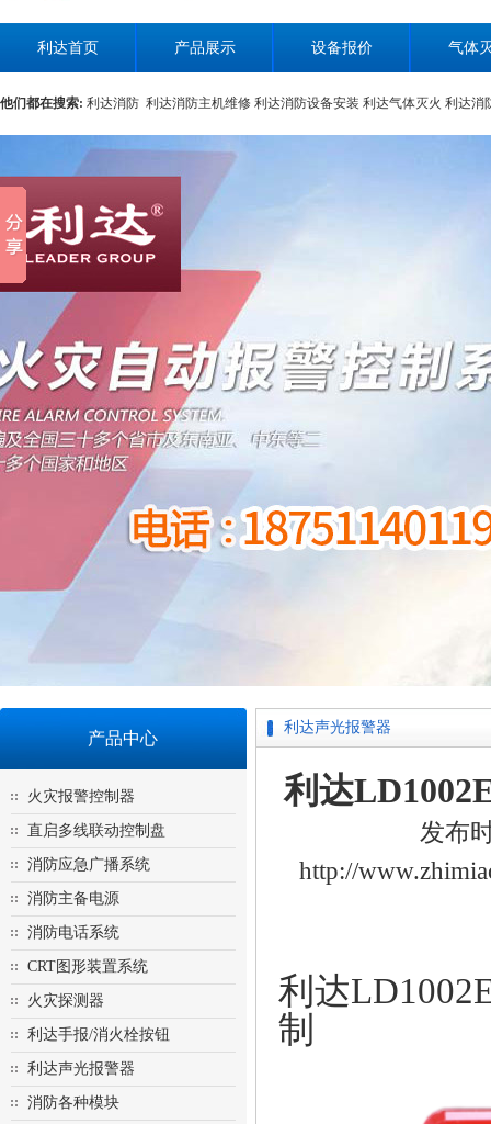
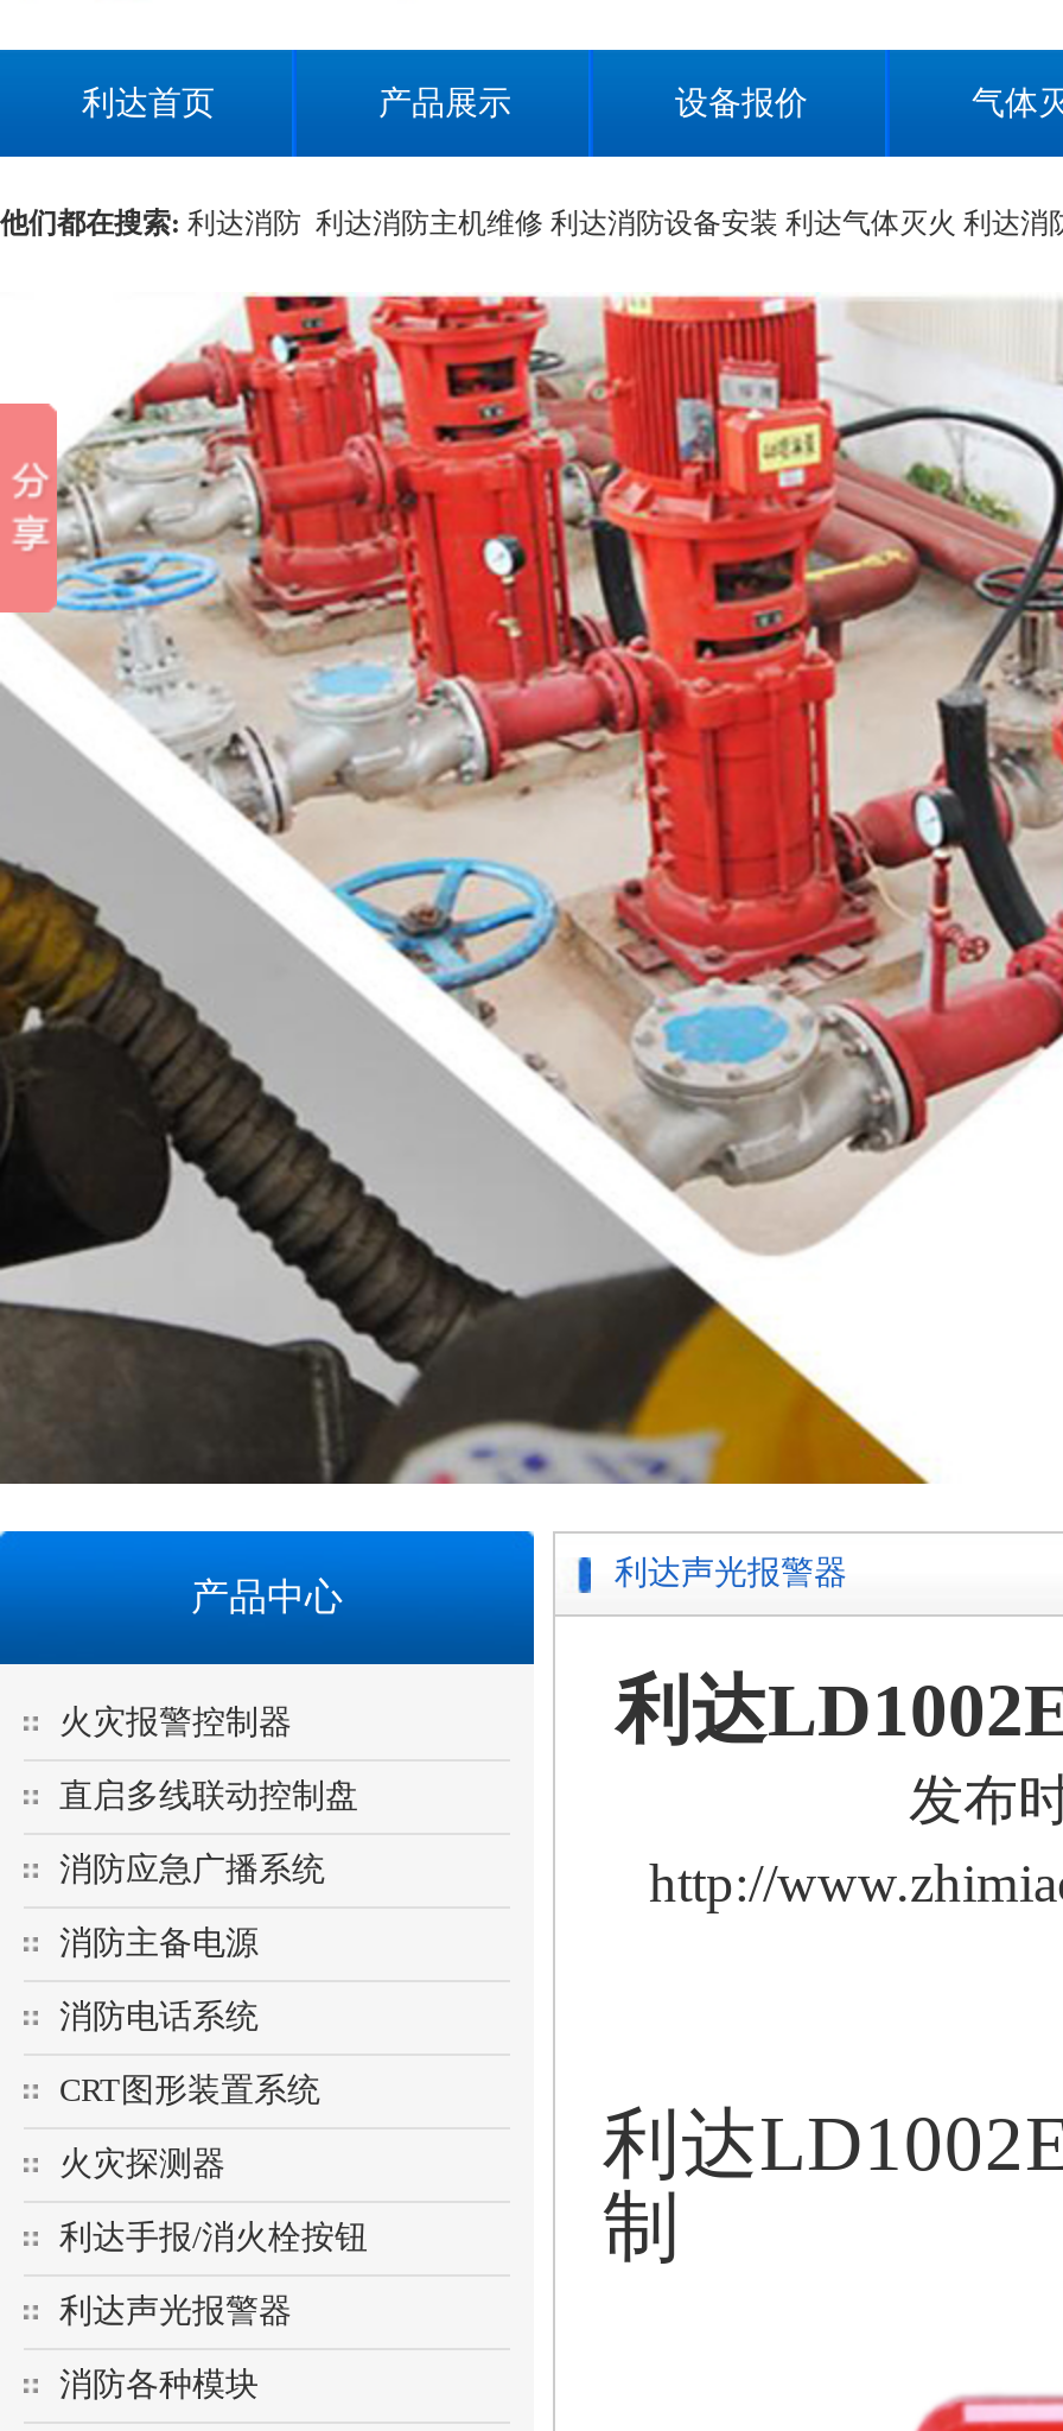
[3,134,488,686] [image] -> [7,292,1056,1486] [image]

